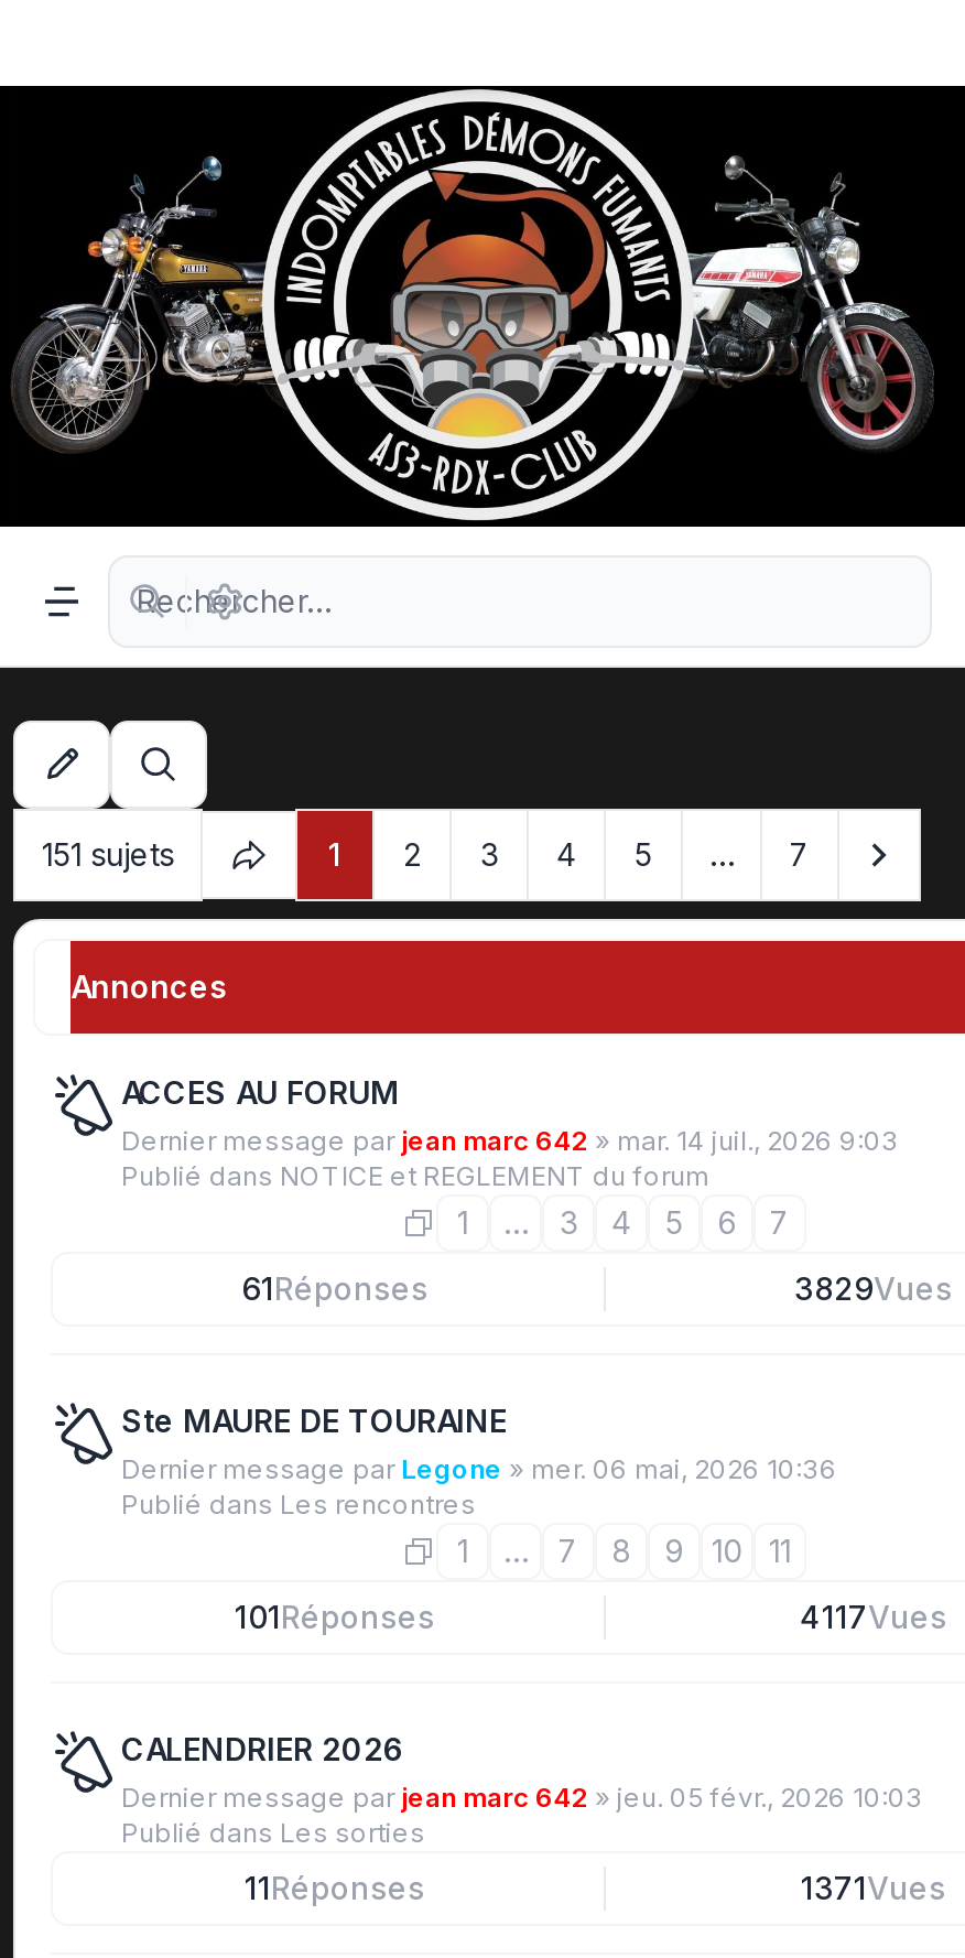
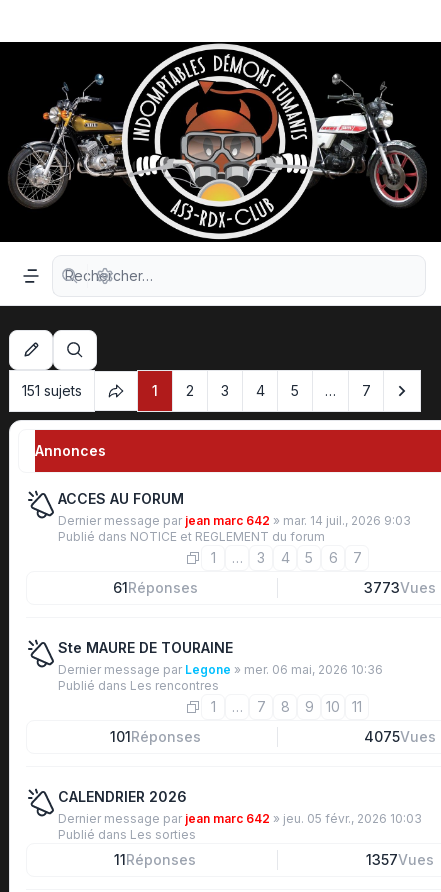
[794,1269,953,1307] 3829Vues -> [363,579,435,596] 3773Vues
[800,1598,947,1635] 4117Vues -> [363,728,435,745] 4075Vues
[801,1869,946,1906] 1371Vues -> [365,851,433,868] 1357Vues

